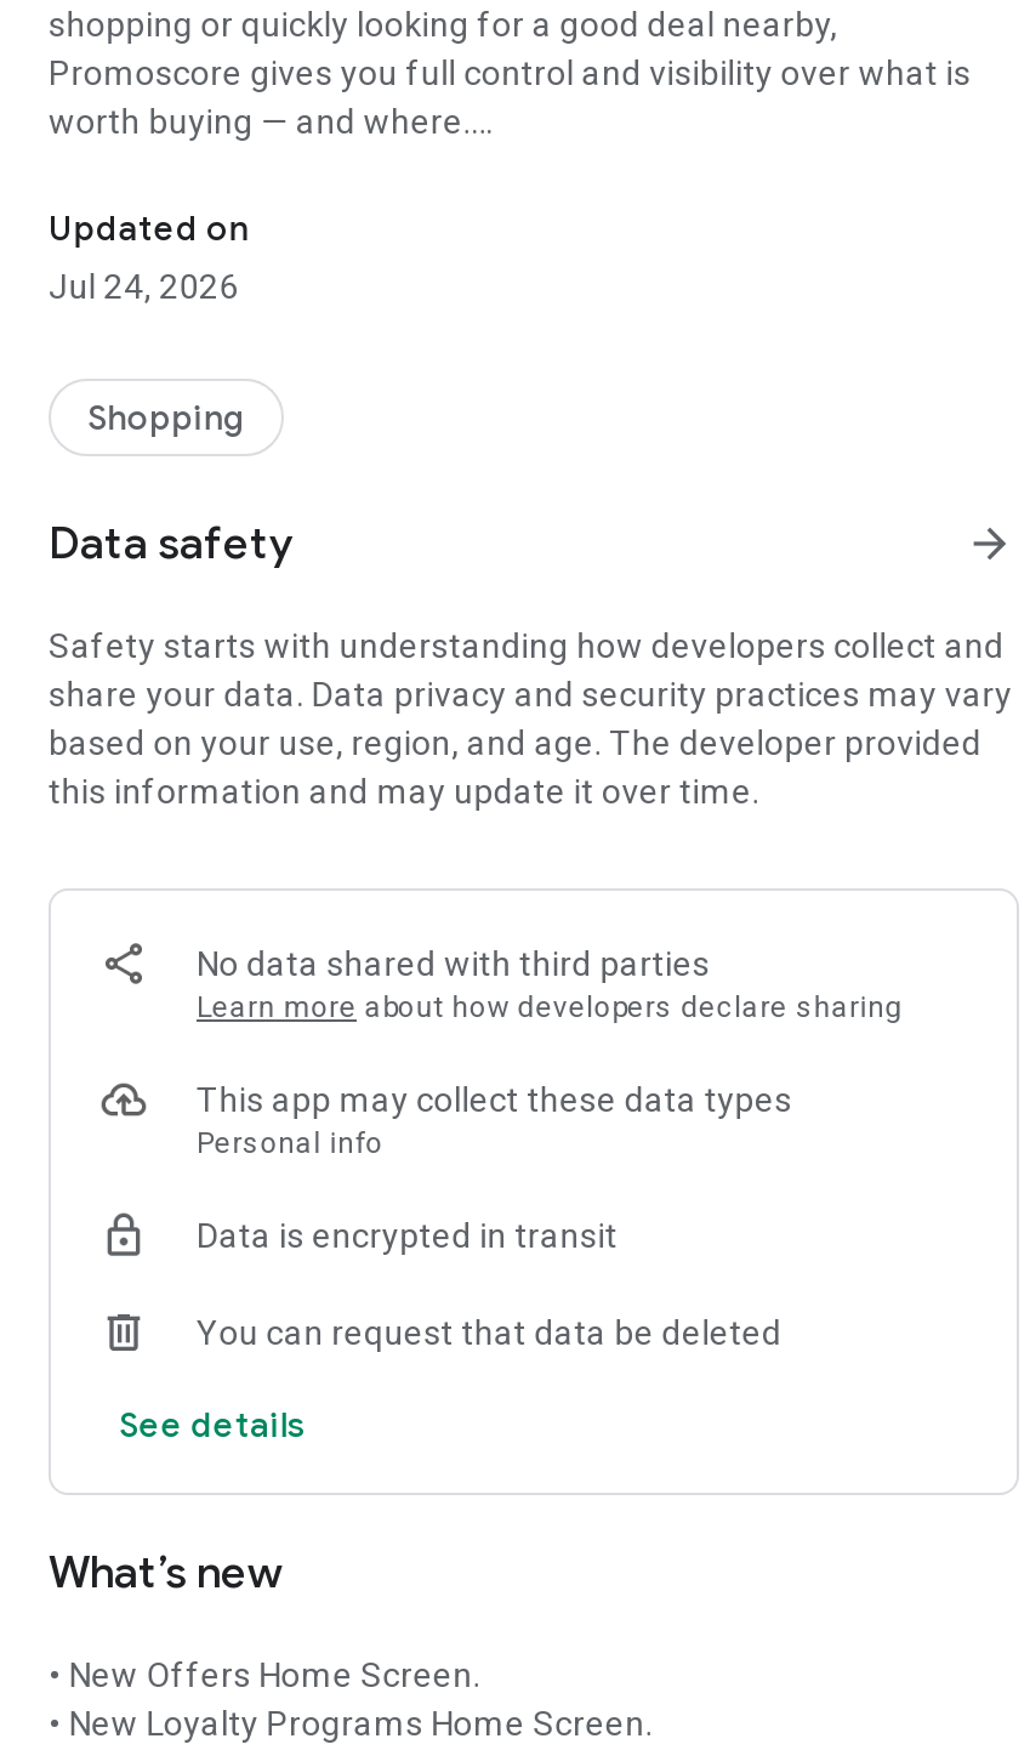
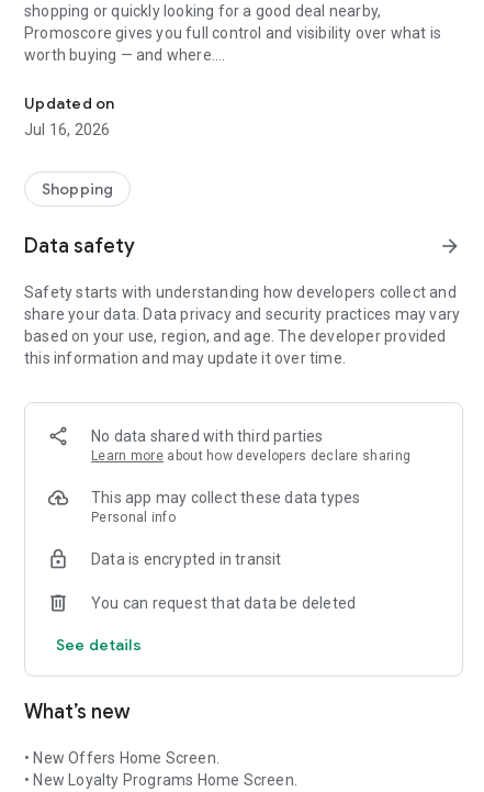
[49,267,239,306] Jul 24, 2026 -> [24,121,110,138] Jul 16, 2026

